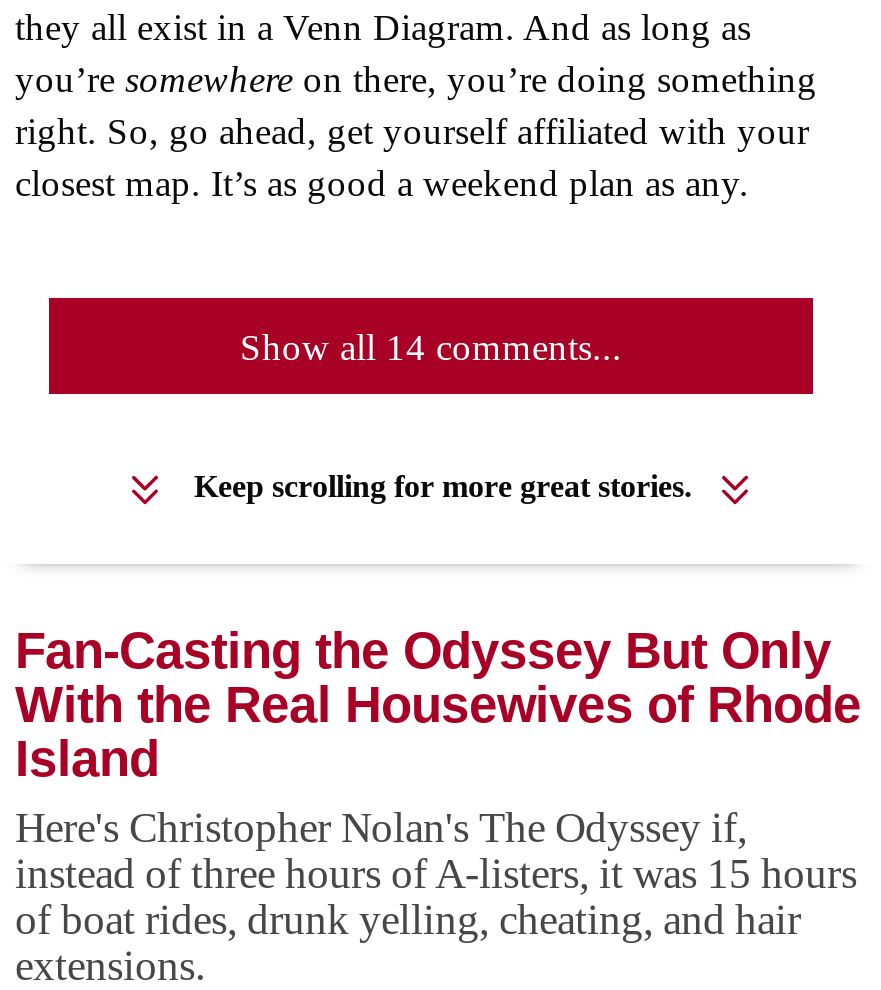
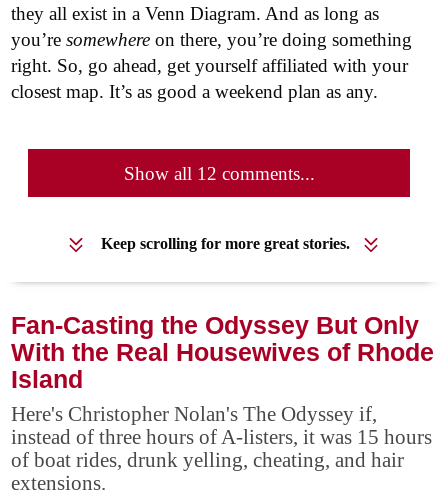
[240,327,622,369] Show all 14 comments... -> [123,163,314,184] Show all 12 comments...

